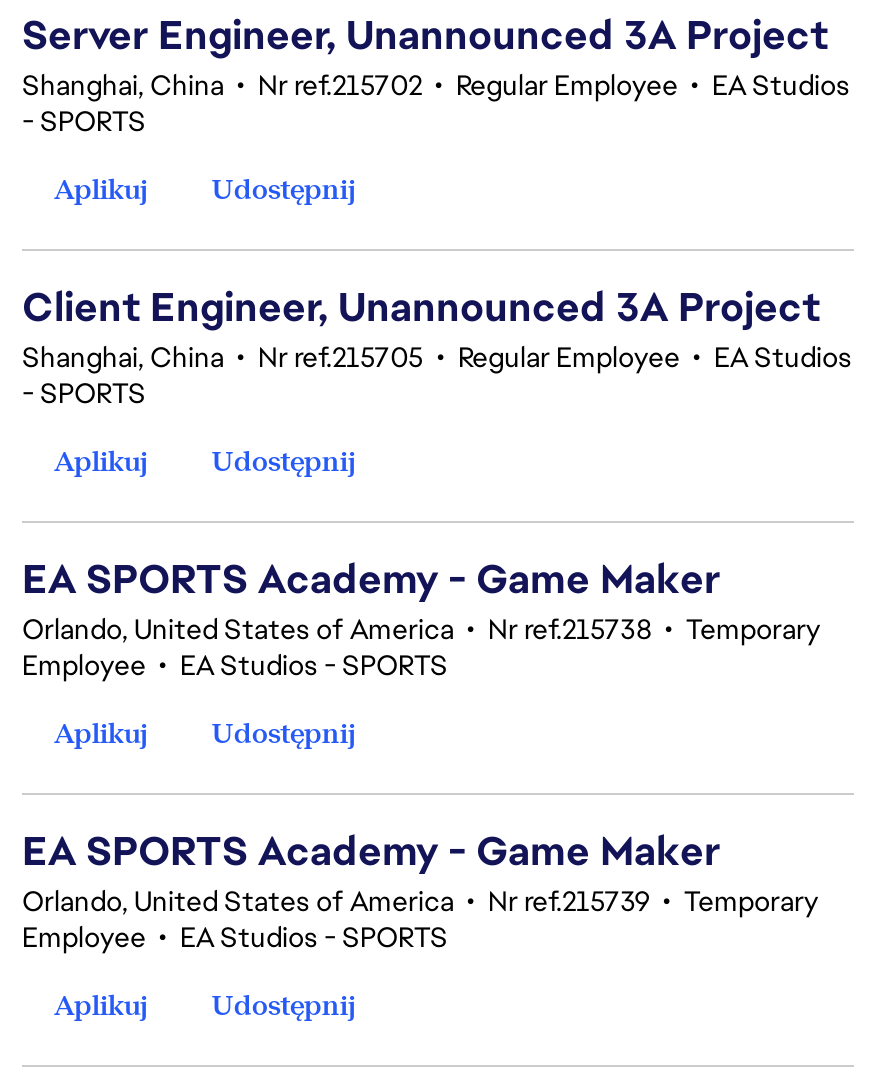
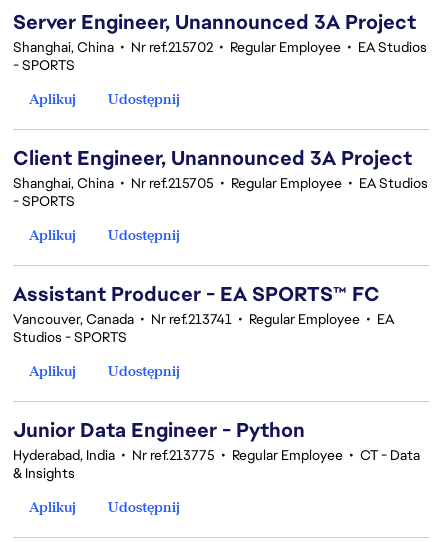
[22,553,820,683] EA SPORTS Academy - Game Maker | Orlando, United States of America • Nr ref.215738 • Temporary | Employee • EA Studios - SPORTS -> [13,281,394,346] Assistant Producer - EA SPORTS™ FC | Vancouver, Canada • Nr ref.213741 • Regular Employee • EA | Studios - SPORTS
[22,825,818,955] EA SPORTS Academy - Game Maker | Orlando, United States of America • Nr ref.215739 • Temporary | Employee • EA Studios - SPORTS -> [13,417,420,482] Junior Data Engineer - Python | Hyderabad, India • Nr ref.213775 • Regular Employee • CT - Data | & Insights

